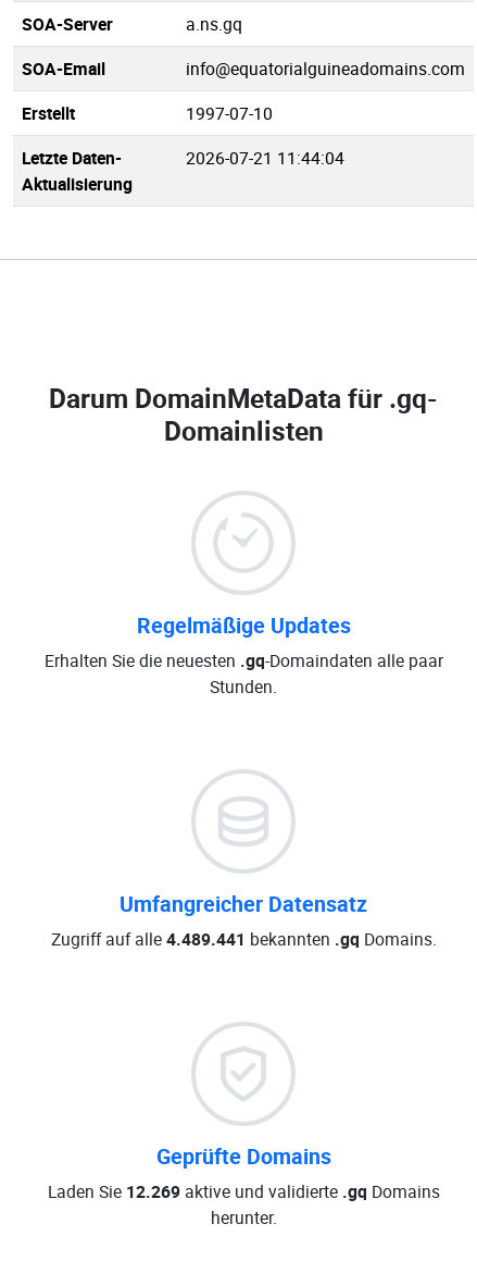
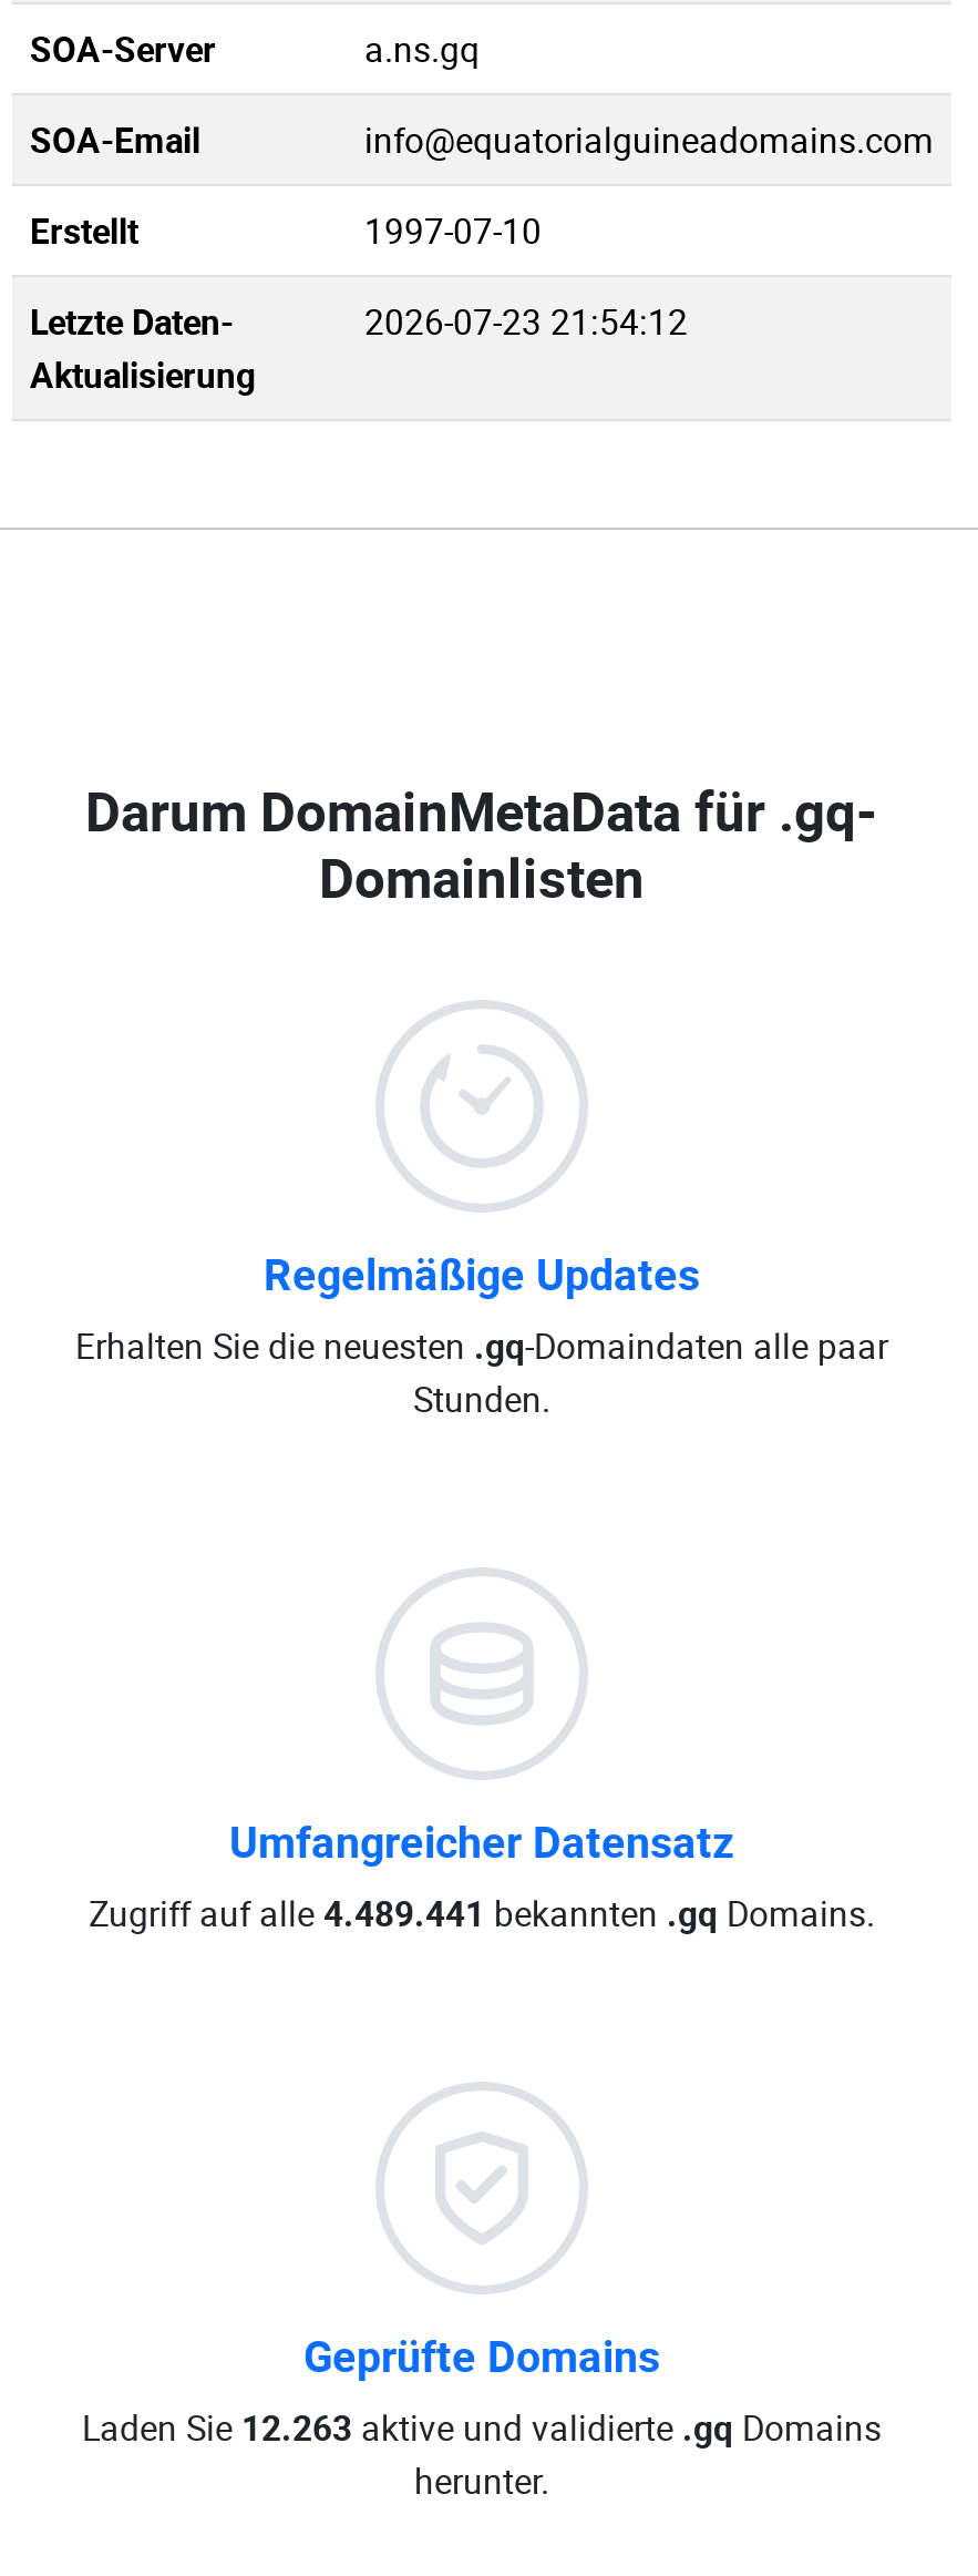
[186,146,344,170] 2026-07-21 11:44:04 -> [364,297,688,346] 2026-07-23 21:54:12
[47,1179,440,1203] Laden Sie 12.269 aktive und validierte.gq Domains -> [82,2403,882,2452] Laden Sie 12.263 aktive und validierte.gq Domains

